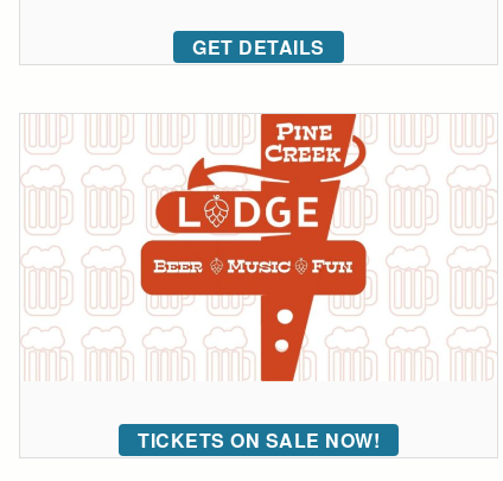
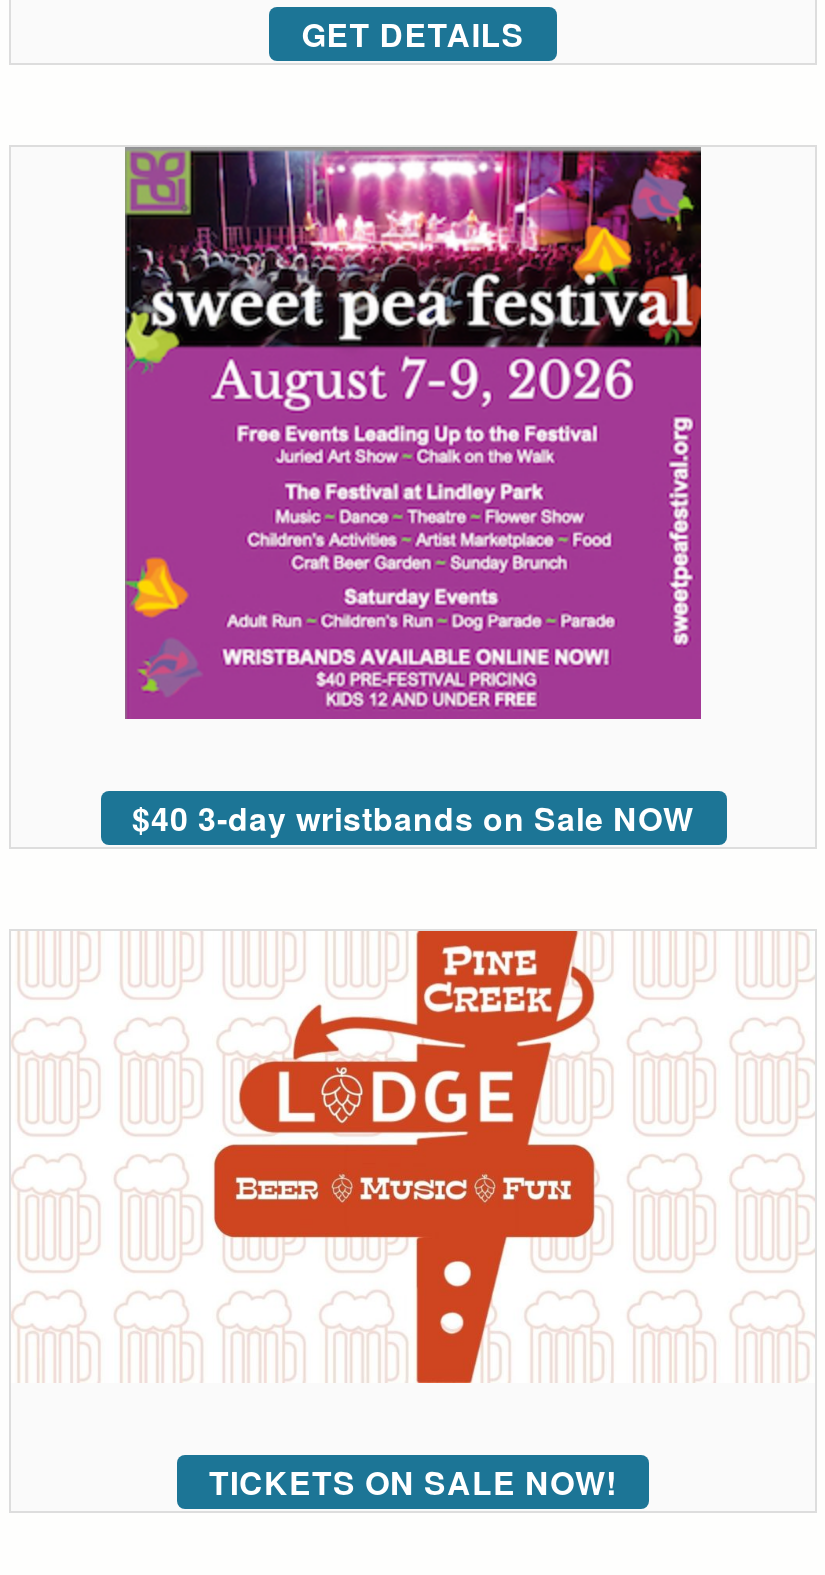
none -> [123,145,703,841] [image] | $40 3-day wristbands on Sale NOW

